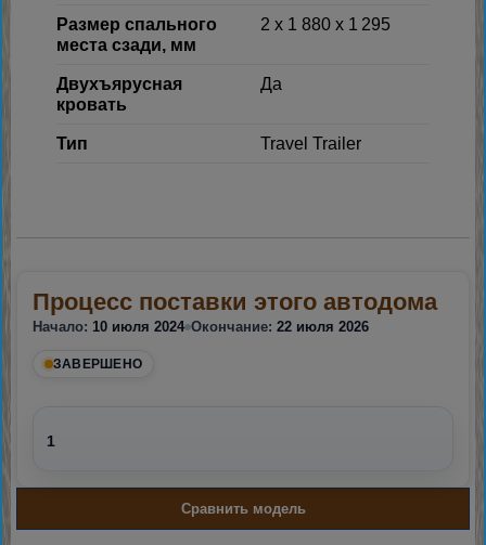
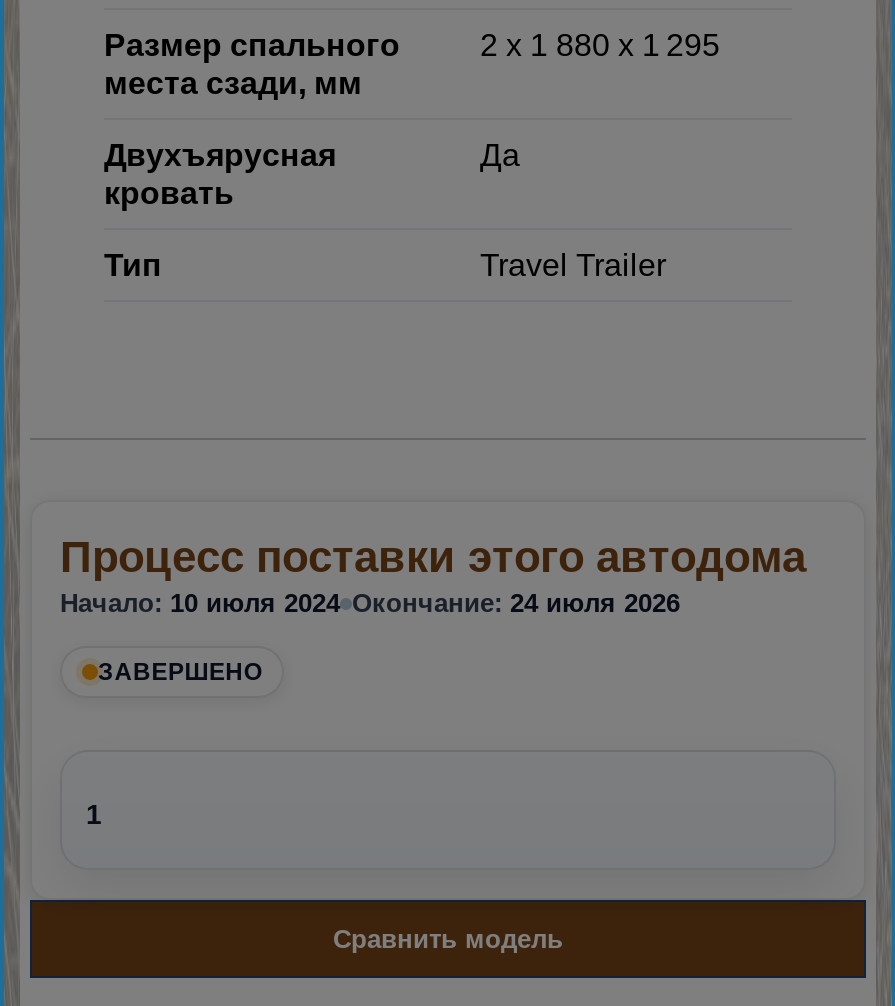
[33,318,369,334] Начало: 10 июля 2024 Окончание: 22 июля 2026 -> [60,587,680,617] Начало: 10 июля 2024 Окончание: 24 июля 2026

